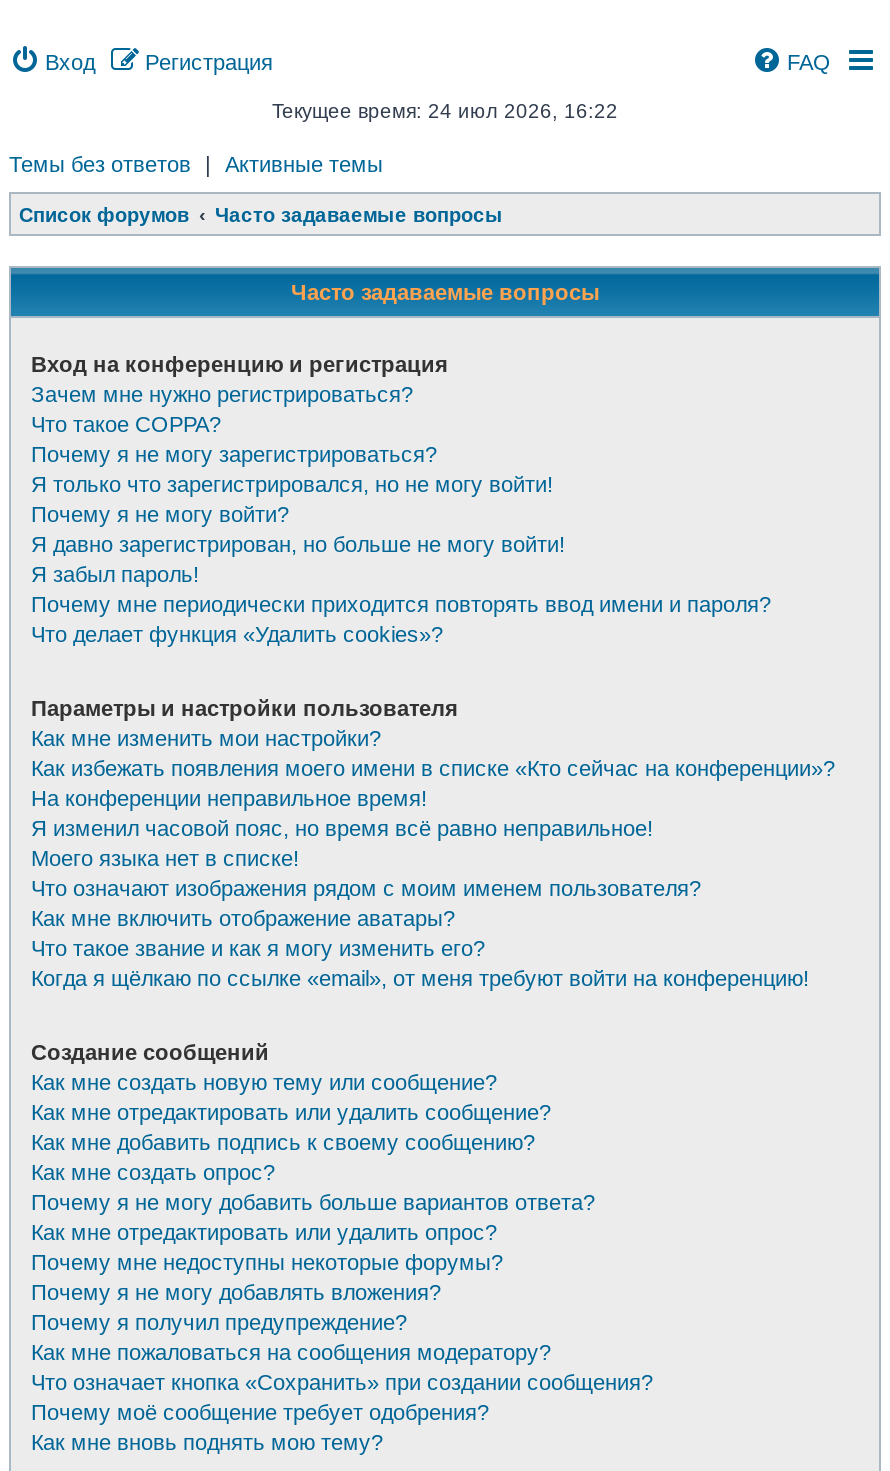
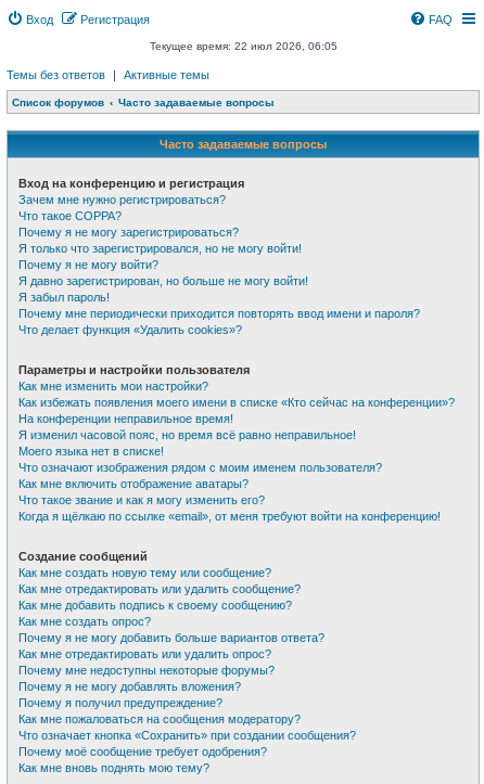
[272,100,618,122] Текущее время: 24 июл 2026, 16:22 -> [149,40,337,52] Текущее время: 22 июл 2026, 06:05

